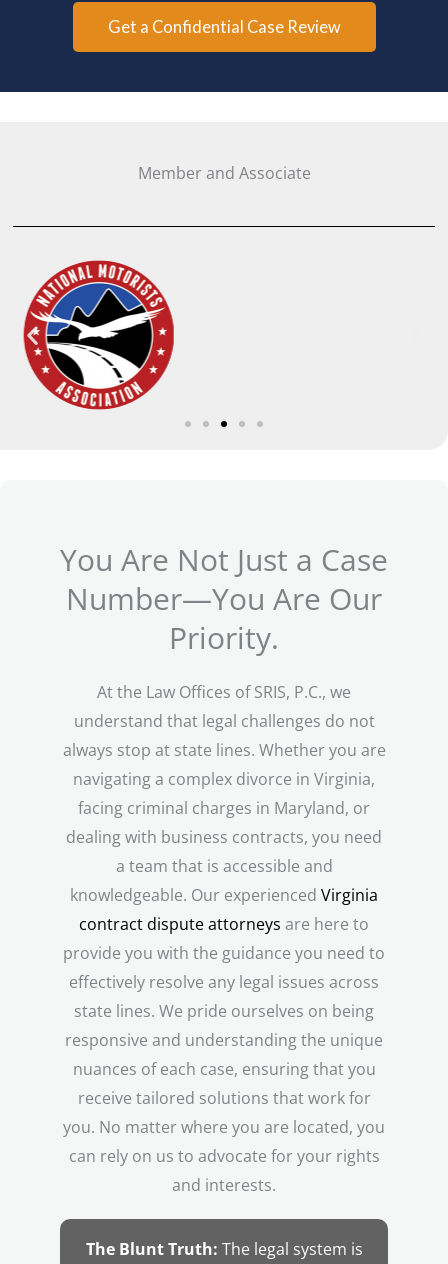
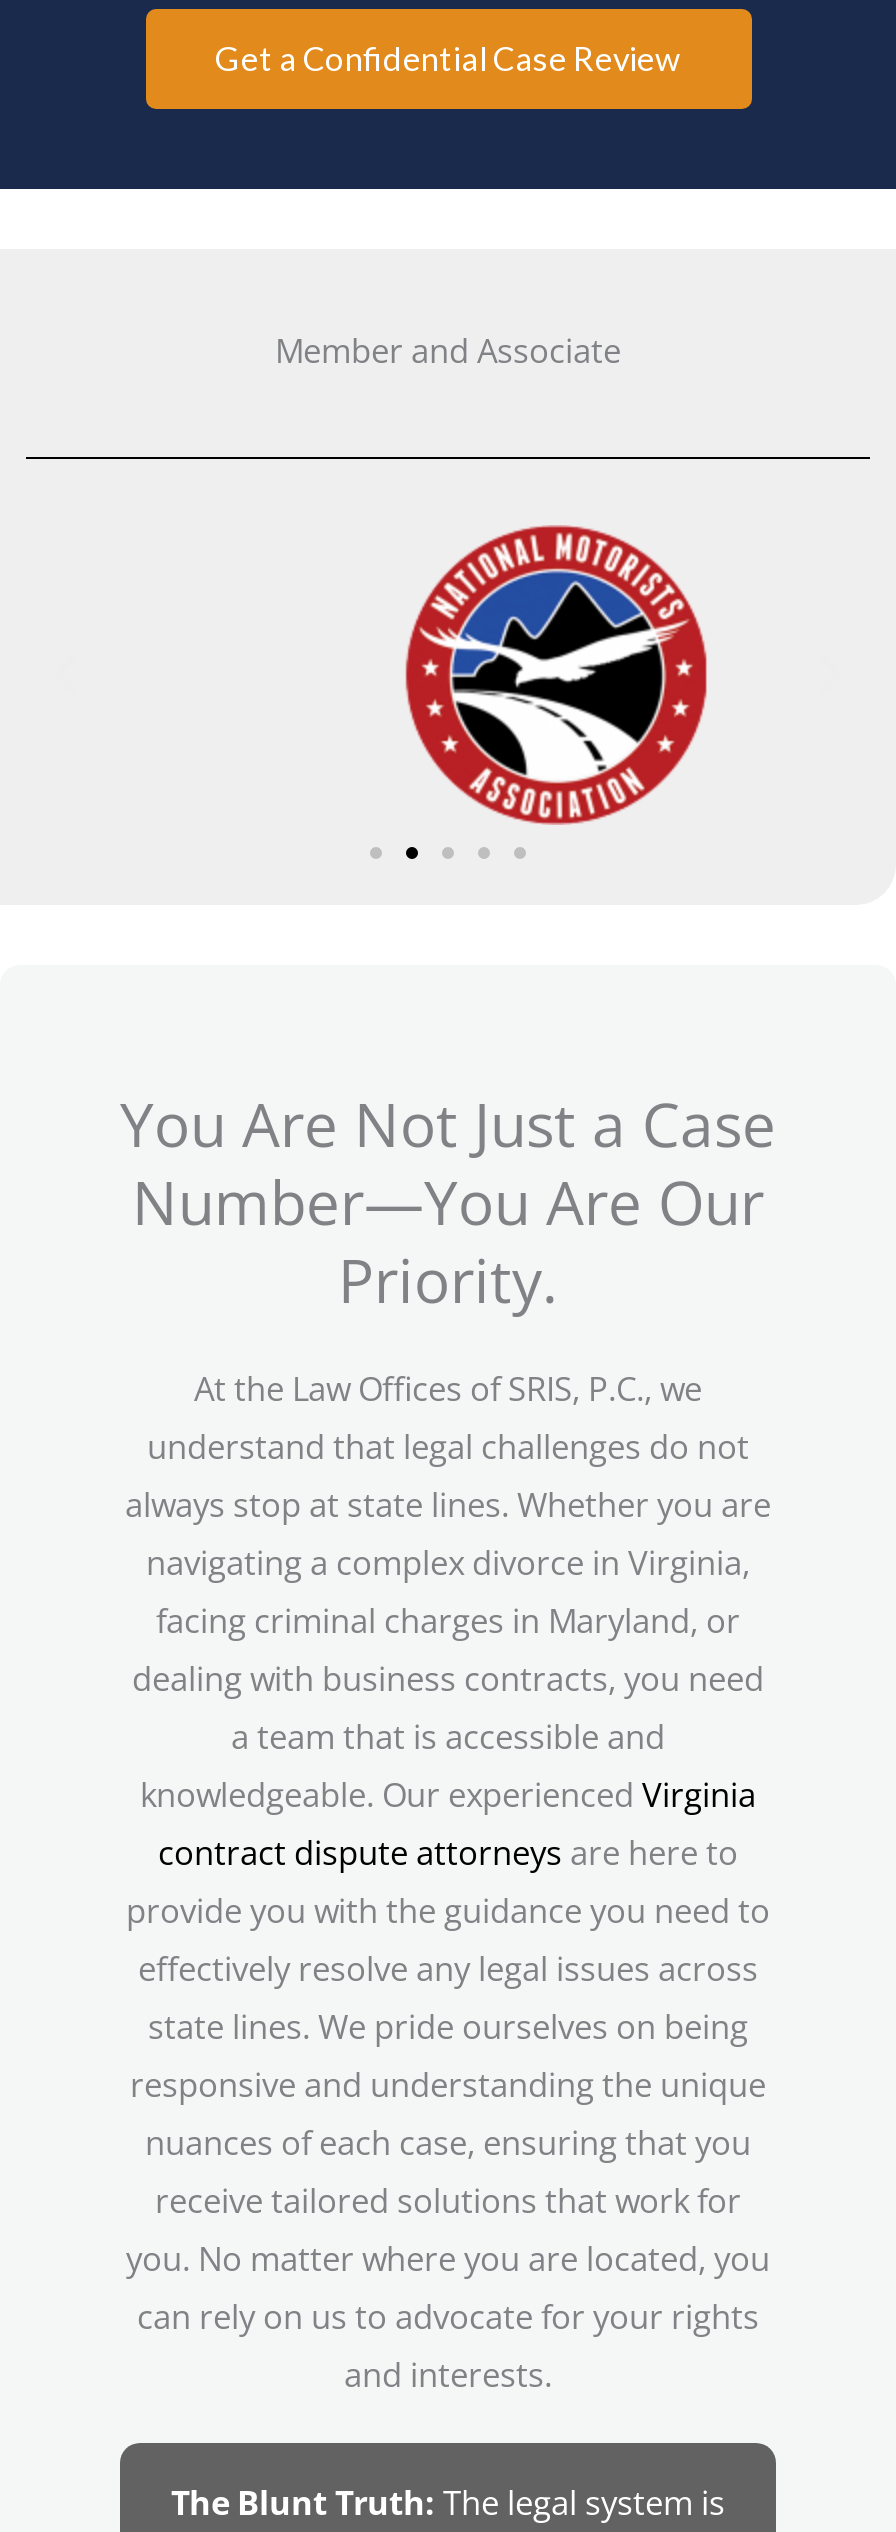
none -> [404,524,708,826] [image]
[23,260,175,410] [image] -> none

